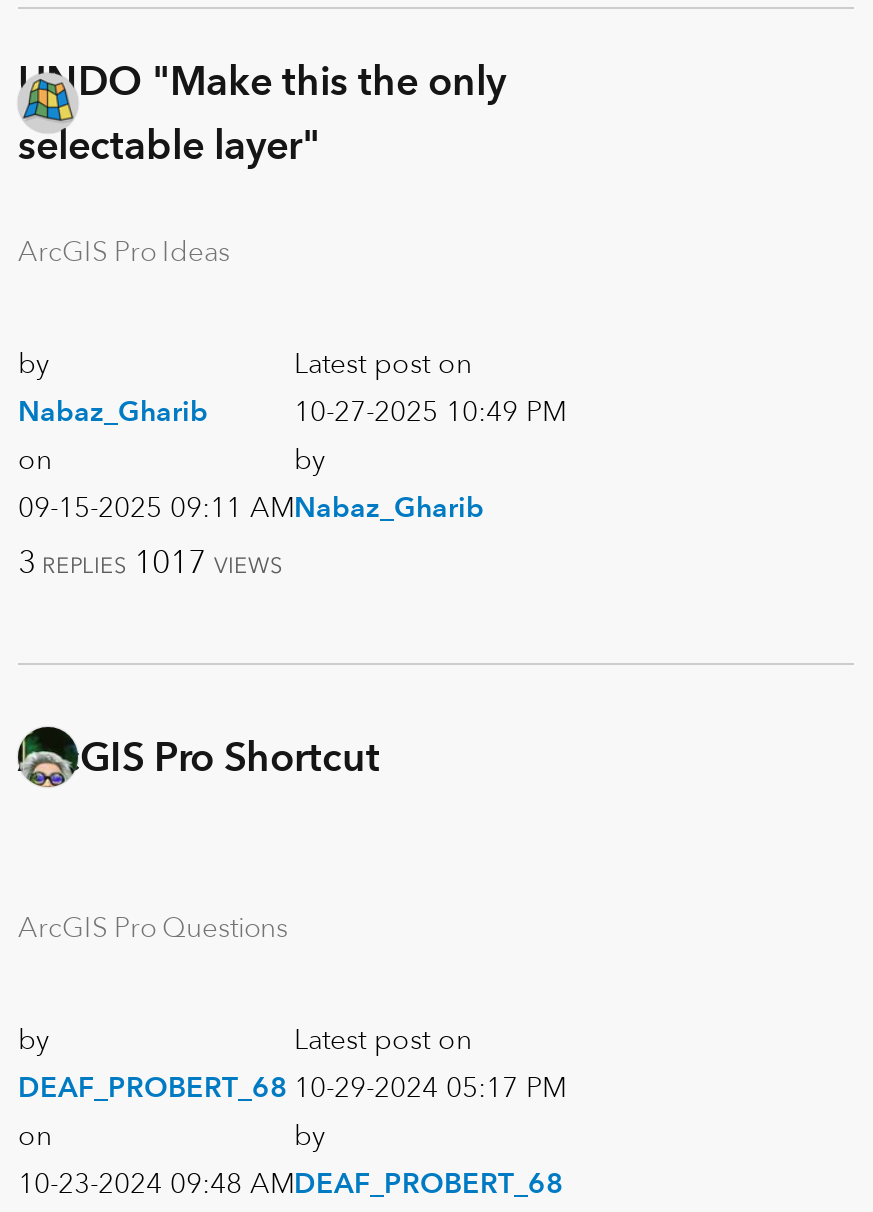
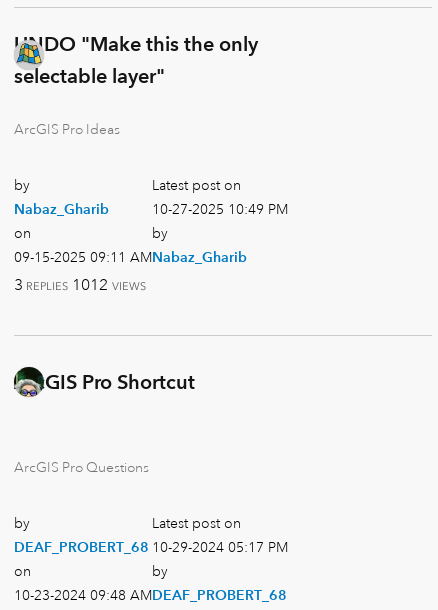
[18,542,282,582] 3 REPLIES 1017 VIEWS -> [14,274,146,294] 3 REPLIES 1012 VIEWS

